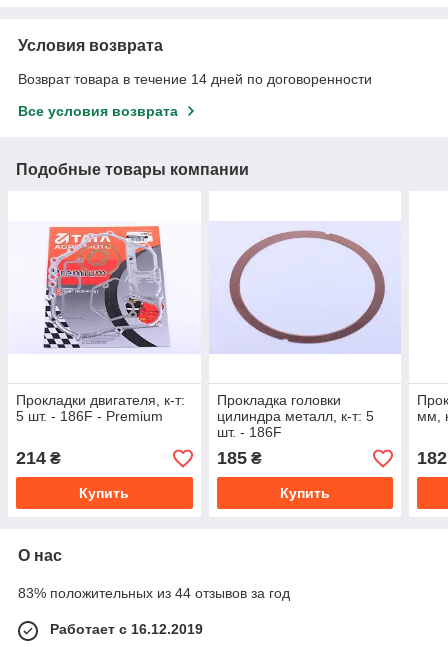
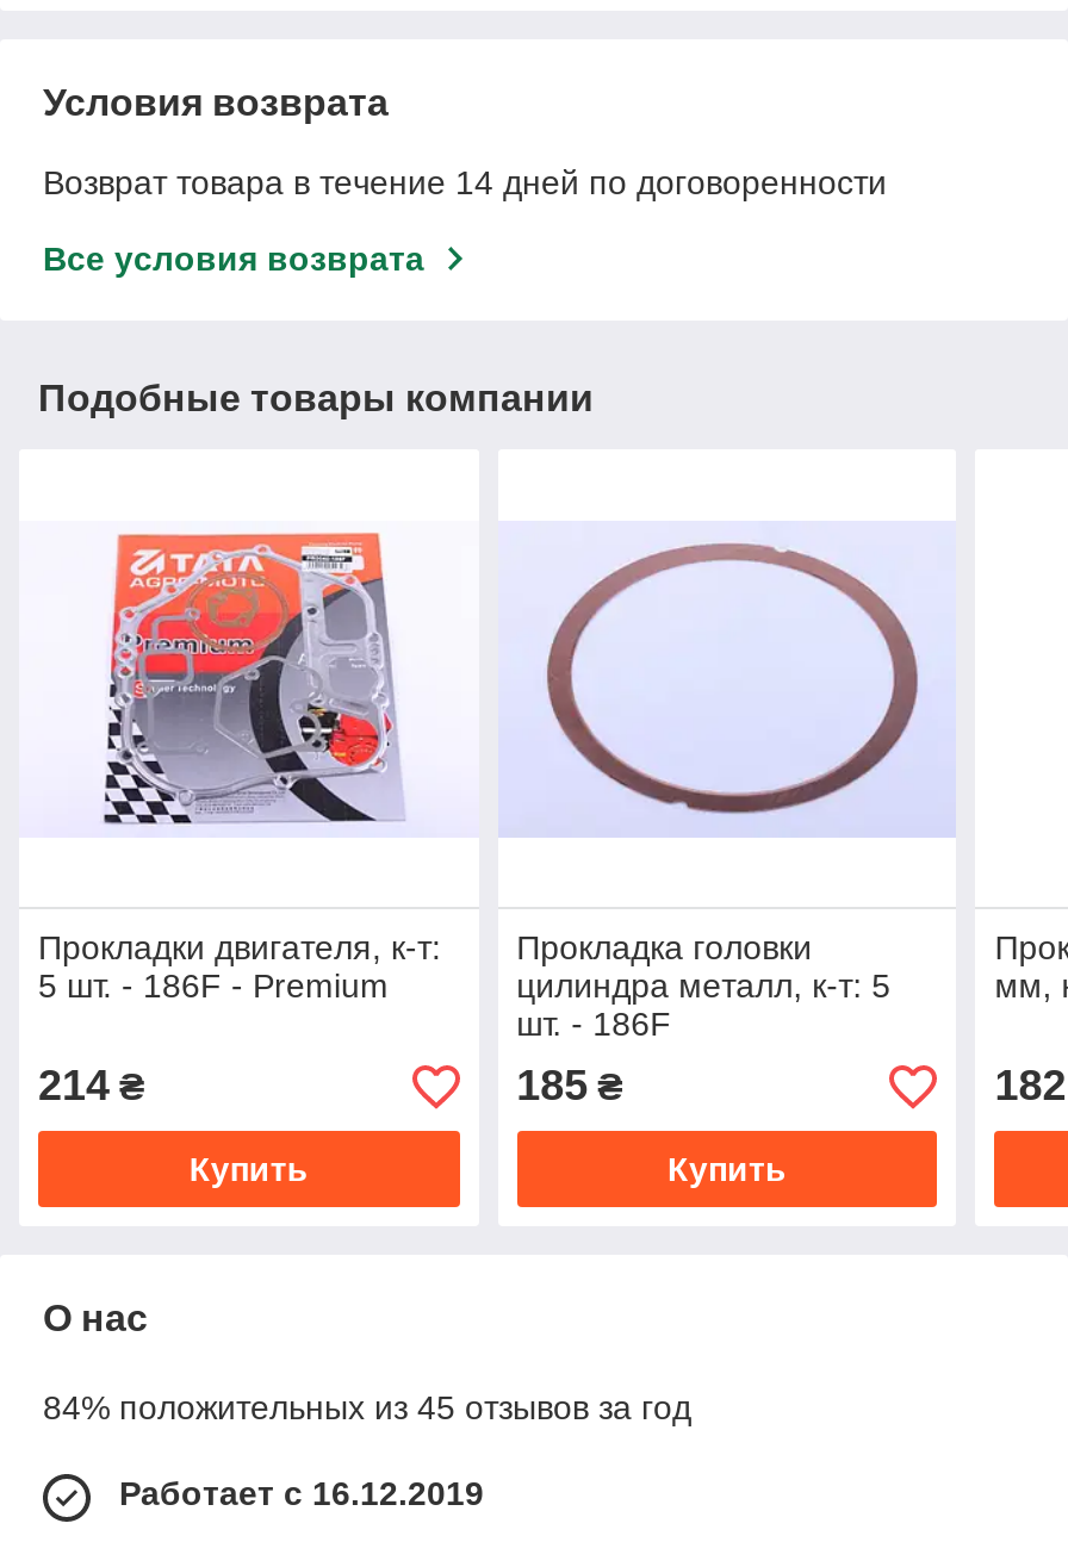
[18,585,290,601] 83% положительных из 44 отзывов за год -> [43,1389,691,1427] 84% положительных из 45 отзывов за год

